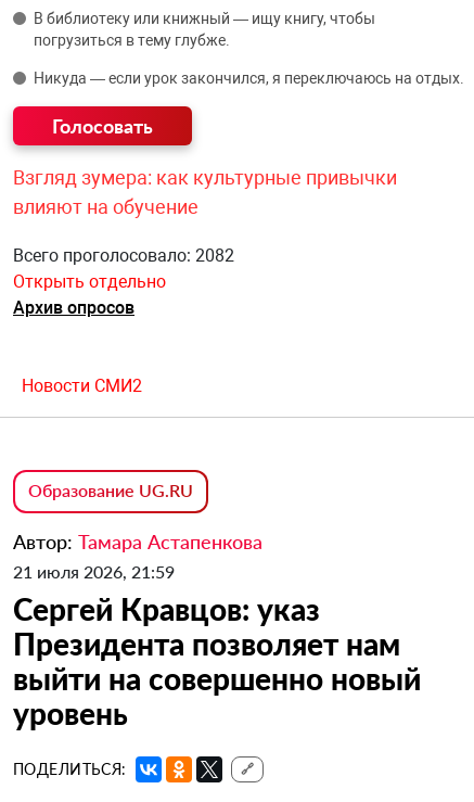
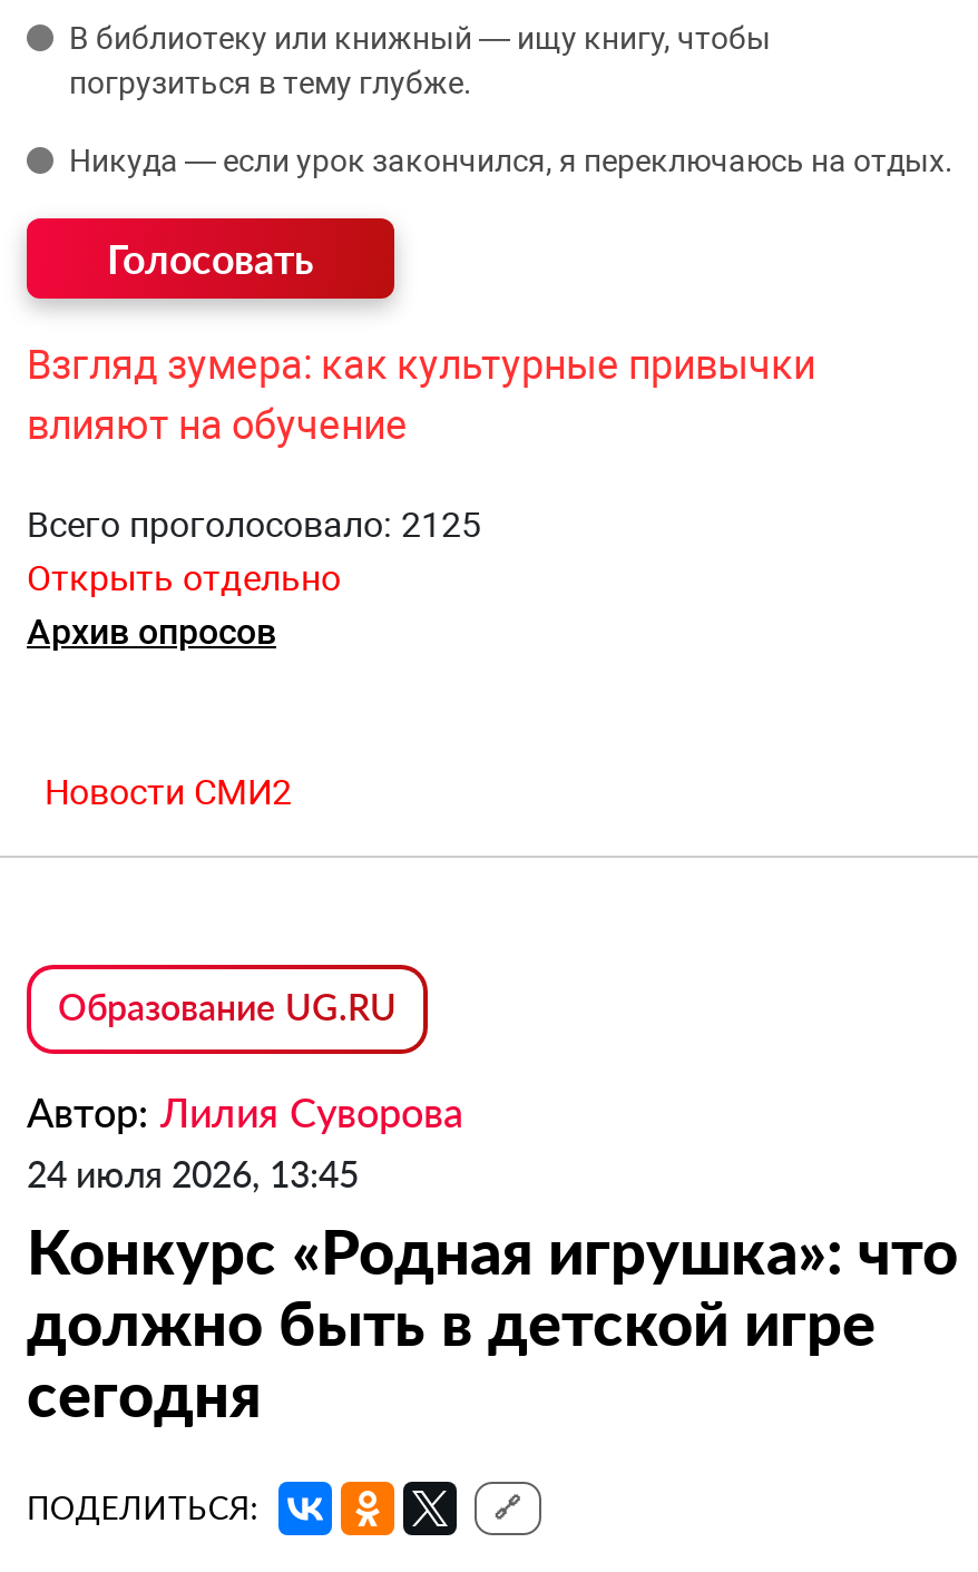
[13,245,234,266] Всего проголосовало: 2082 -> [27,504,481,546] Всего проголосовало: 2125
[13,530,421,732] Автор: Тамара Астапенкова | 21 июля 2026, 21:59 | Сергей Кравцов: указ | Президента позволяет нам | выйти на совершенно новый | уровень -> [27,1088,958,1431] Автор: Лилия Суворова | 24 июля 2026, 13:45 | Конкурс «Родная игрушка»: что | должно быть в детской игре | сегодня

